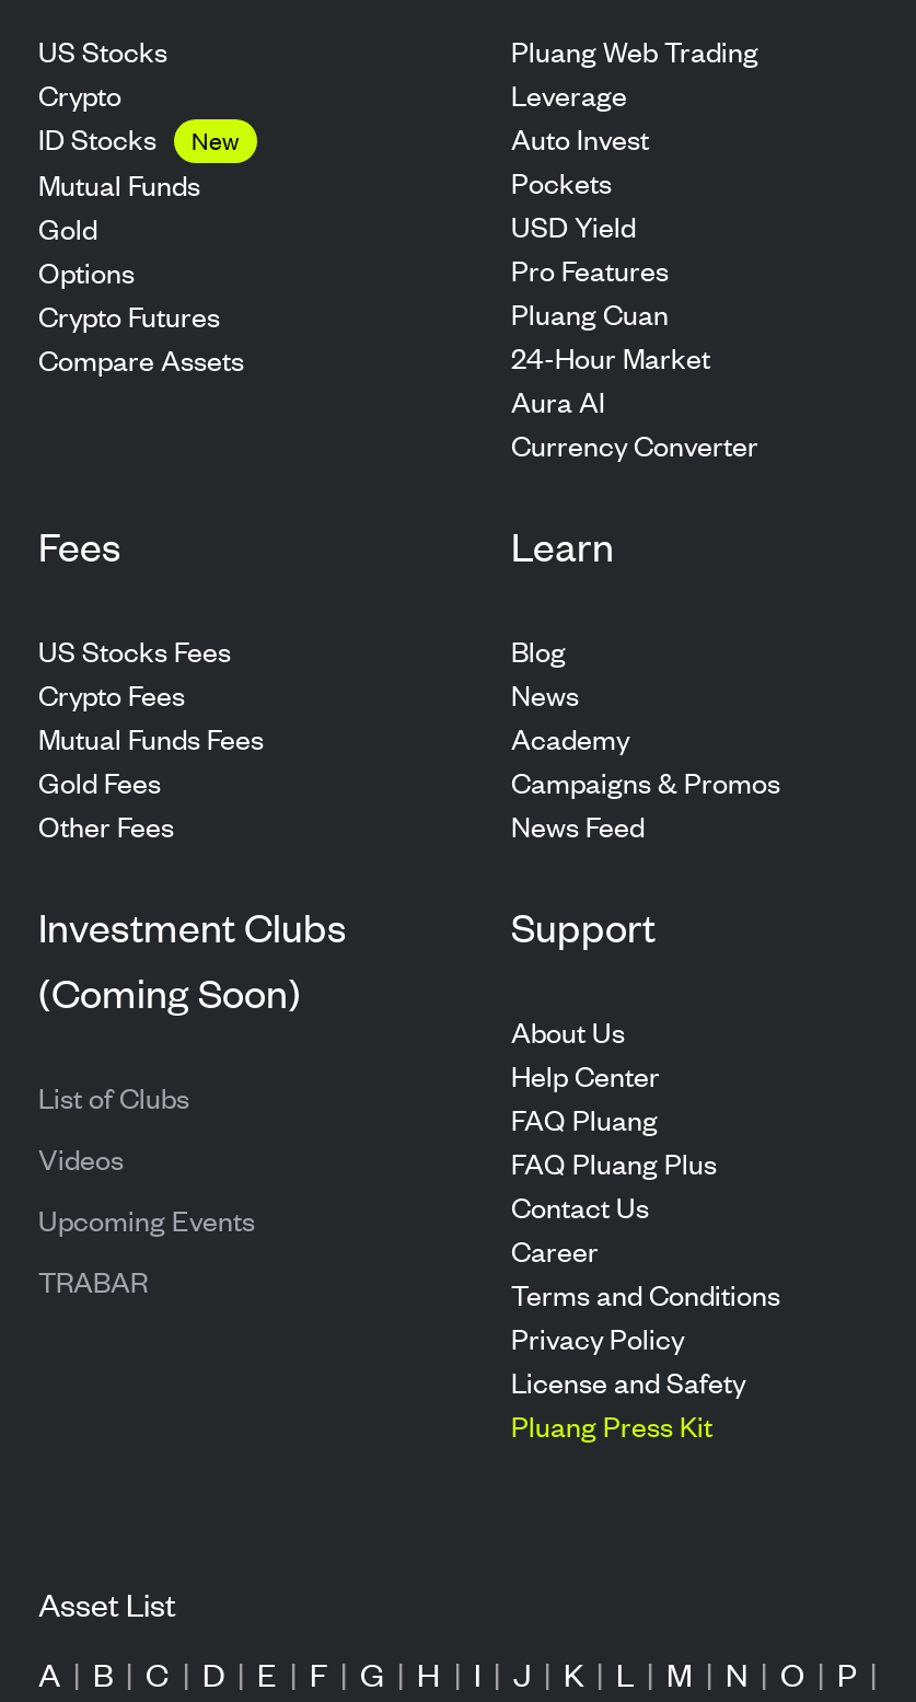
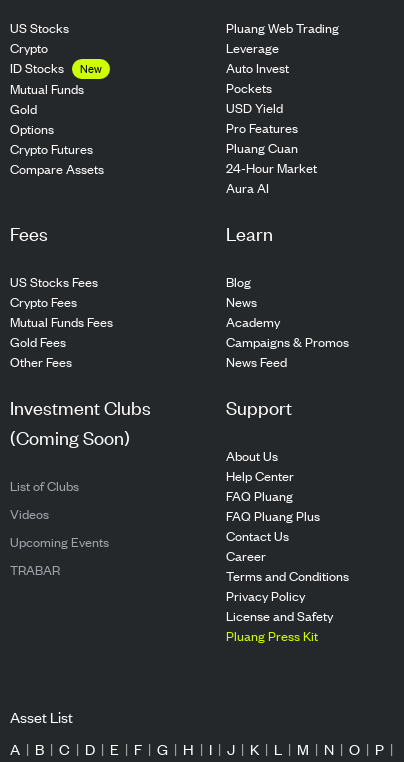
[511,424,758,465] Currency Converter -> none

